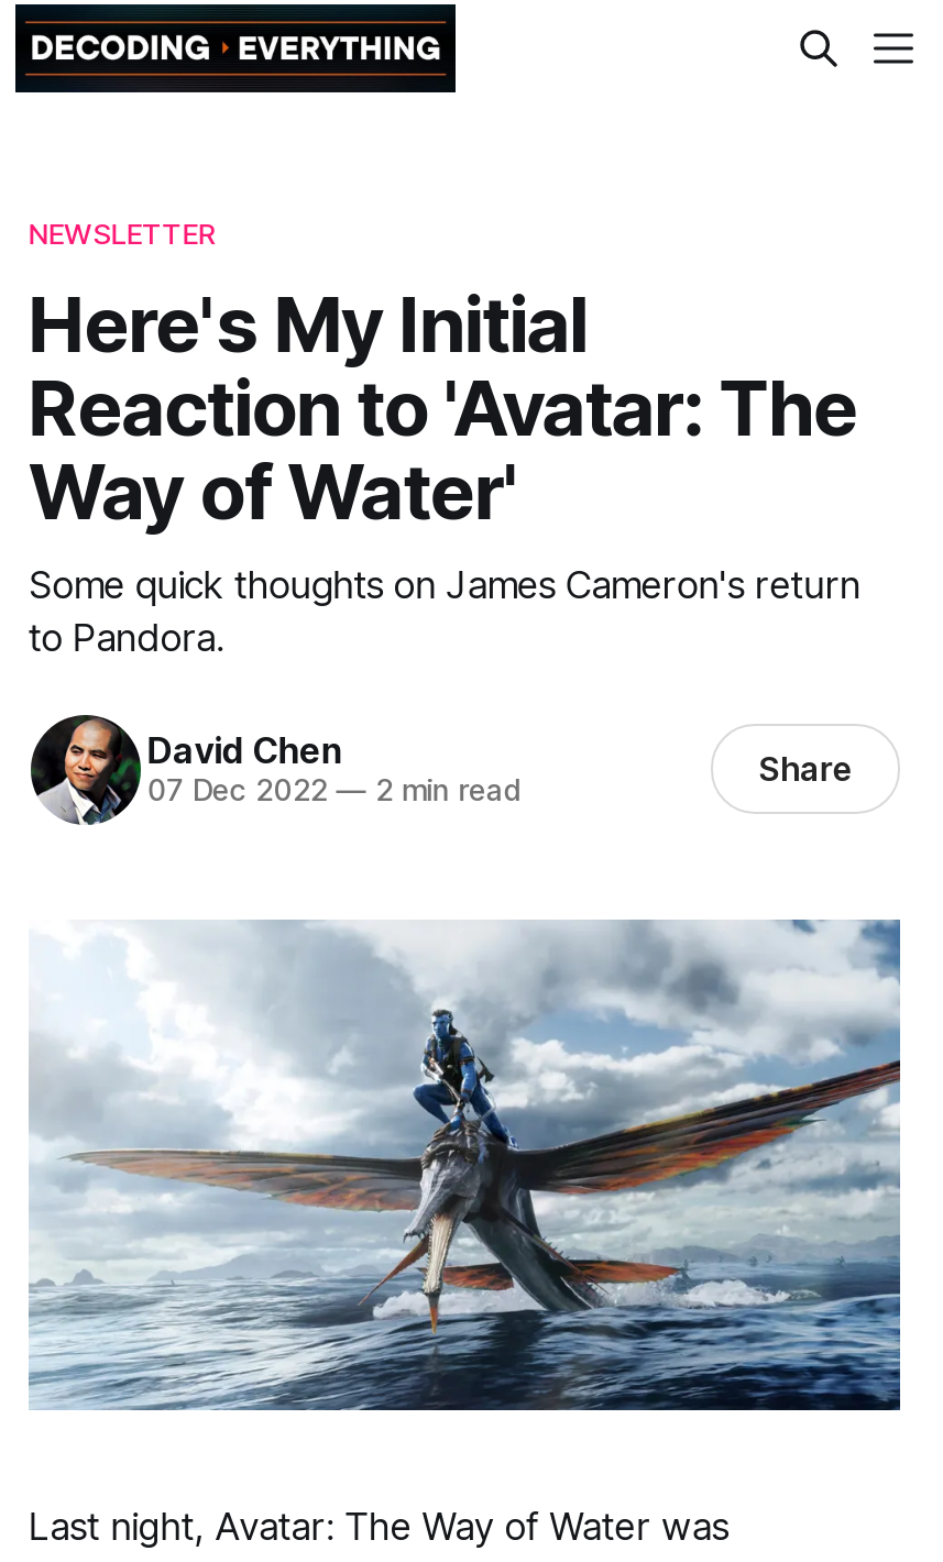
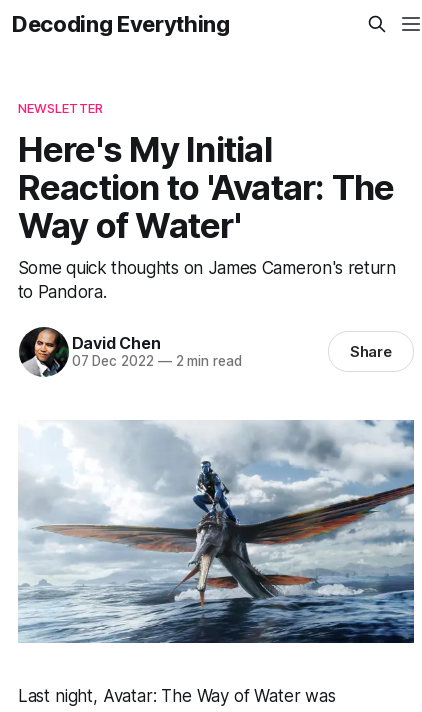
none -> [12,11,230,37] Decoding Everything

